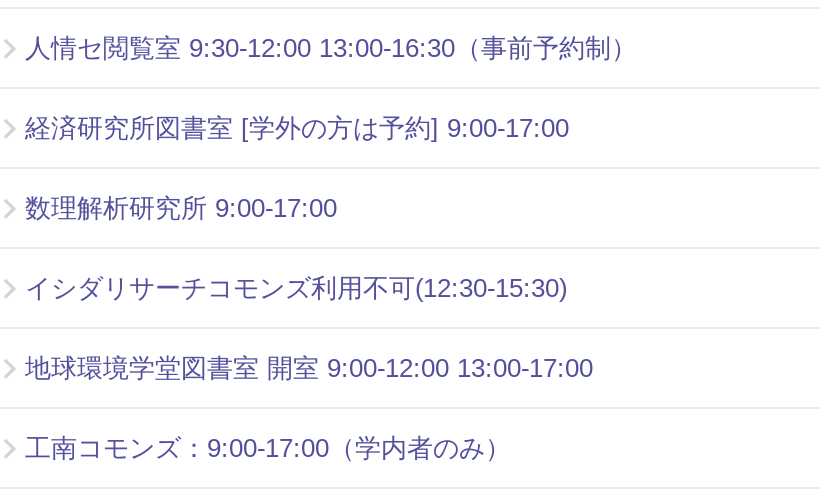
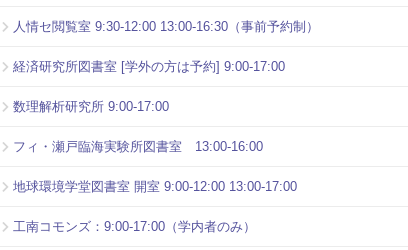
[25,274,567,304] イシダリサーチコモンズ利用不可(12:30-15:30) -> [13,139,263,154] フィ・瀬戸臨海実験所図書室 13:00-16:00

